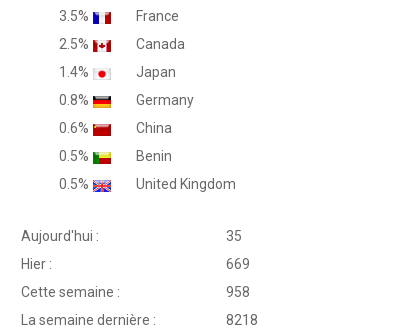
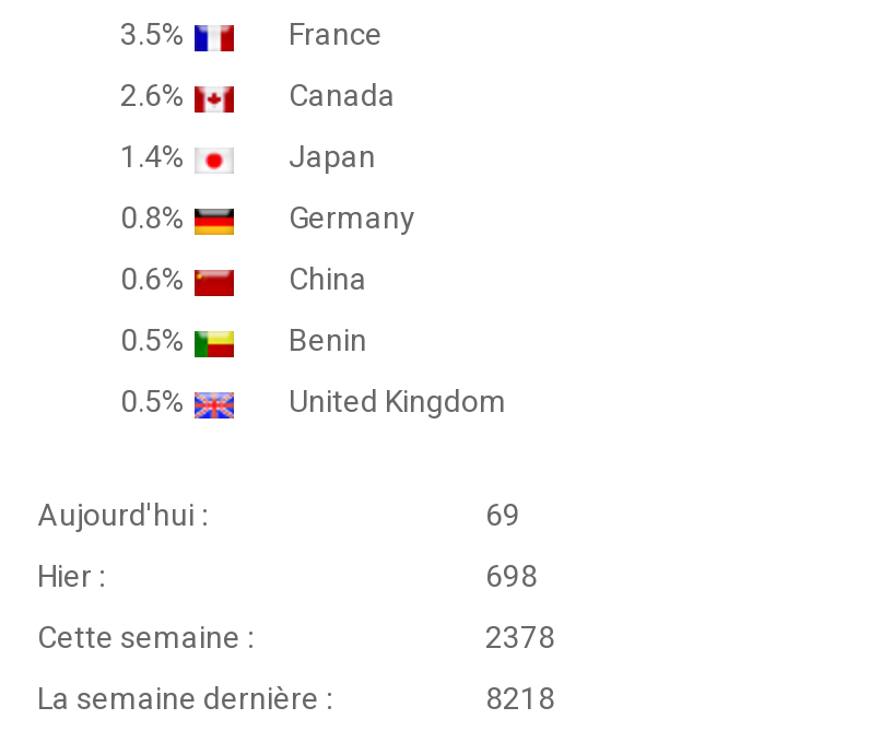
[59,36,89,52] 2.5% -> [120,78,186,113] 2.6%
[226,228,242,244] 35 -> [485,498,520,533] 69
[226,256,250,272] 669 -> [485,559,538,594] 698
[226,284,250,300] 958 -> [485,620,555,655] 2378

